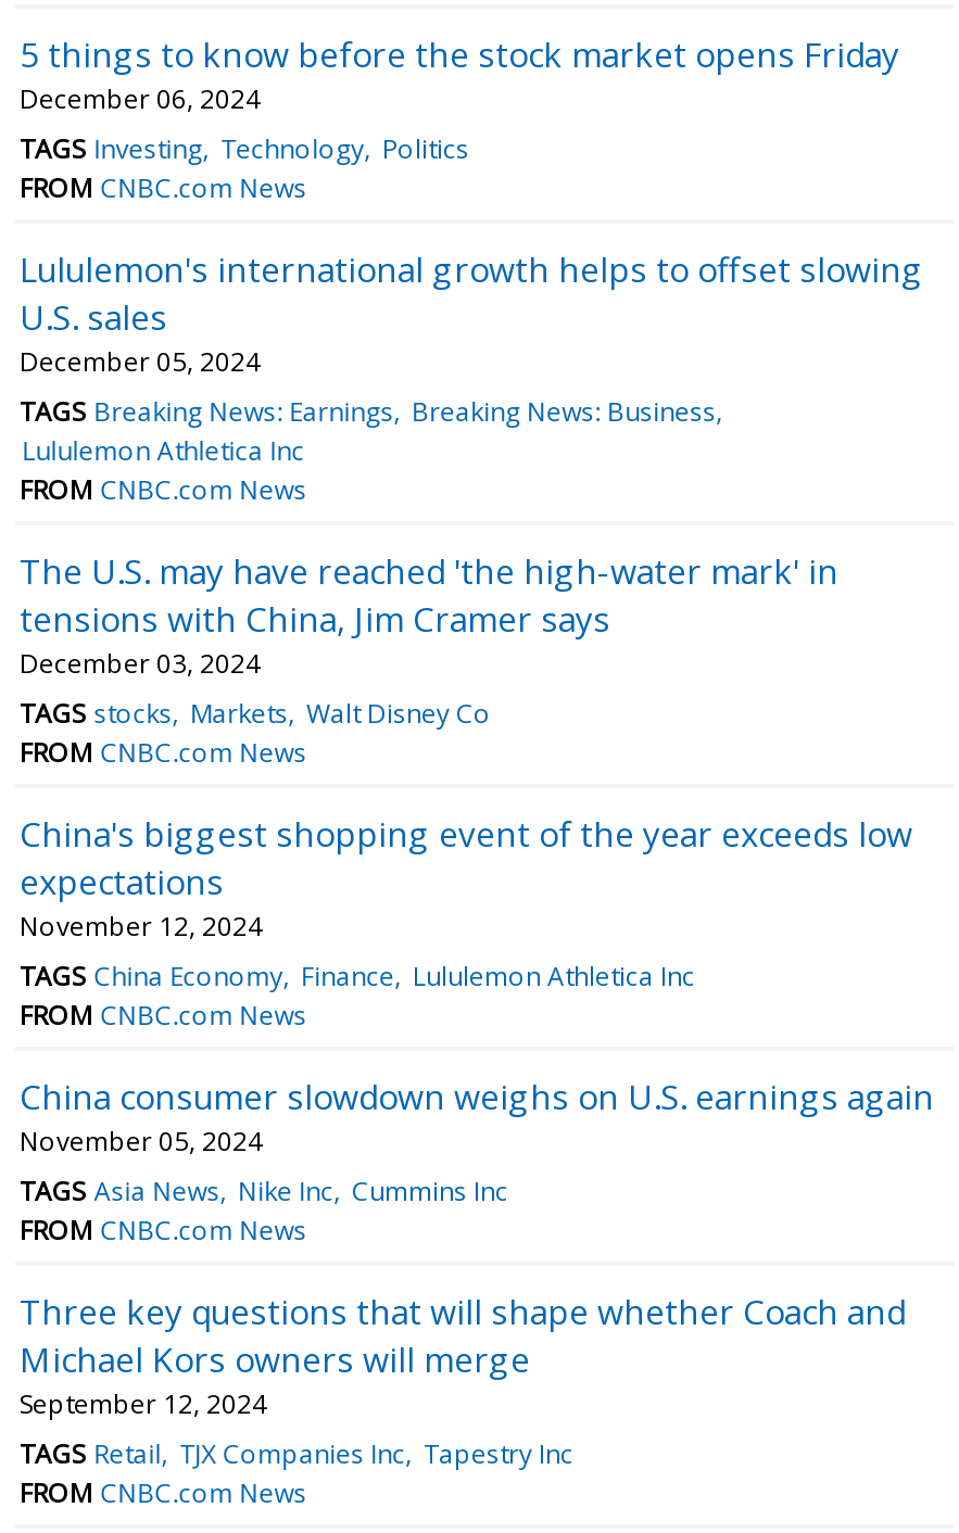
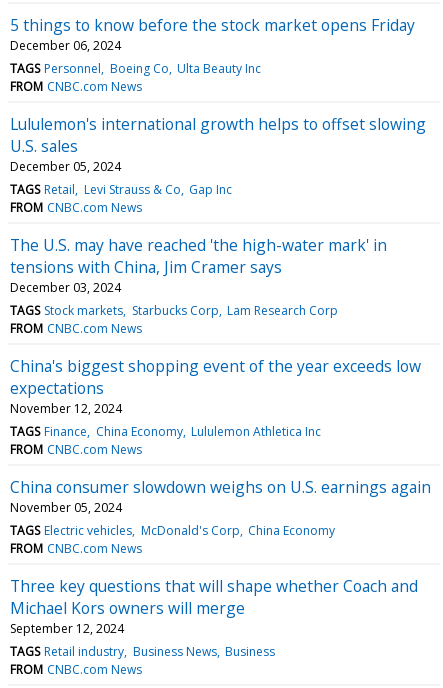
[20,130,469,167] TAGS Investing Technology Politics -> [10,60,261,77] TAGS Personnel Boeing Co Ulta Beauty Inc
[20,393,716,469] TAGS Breaking News: Earnings Breaking News: Business | Lululemon Athletica Inc -> [10,181,232,198] TAGS Retail Levi Strauss & Co Gap Inc
[20,695,491,732] TAGS stocks Markets Walt Disney Co -> [10,302,338,319] TAGS Stock markets Starbucks Corp Lam Research Corp
[20,957,695,994] TAGS China Economy Finance Lululemon Athletica Inc -> [10,423,321,440] TAGS Finance China Economy Lululemon Athletica Inc
[20,1172,508,1209] TAGS Asia News Nike Inc Cummins Inc -> [10,522,335,539] TAGS Electric vehicles McDonald's Corp China Economy
[20,1435,573,1472] TAGS Retail TJX Companies Inc Tapestry Inc -> [10,643,275,660] TAGS Retail industry Business News Business

